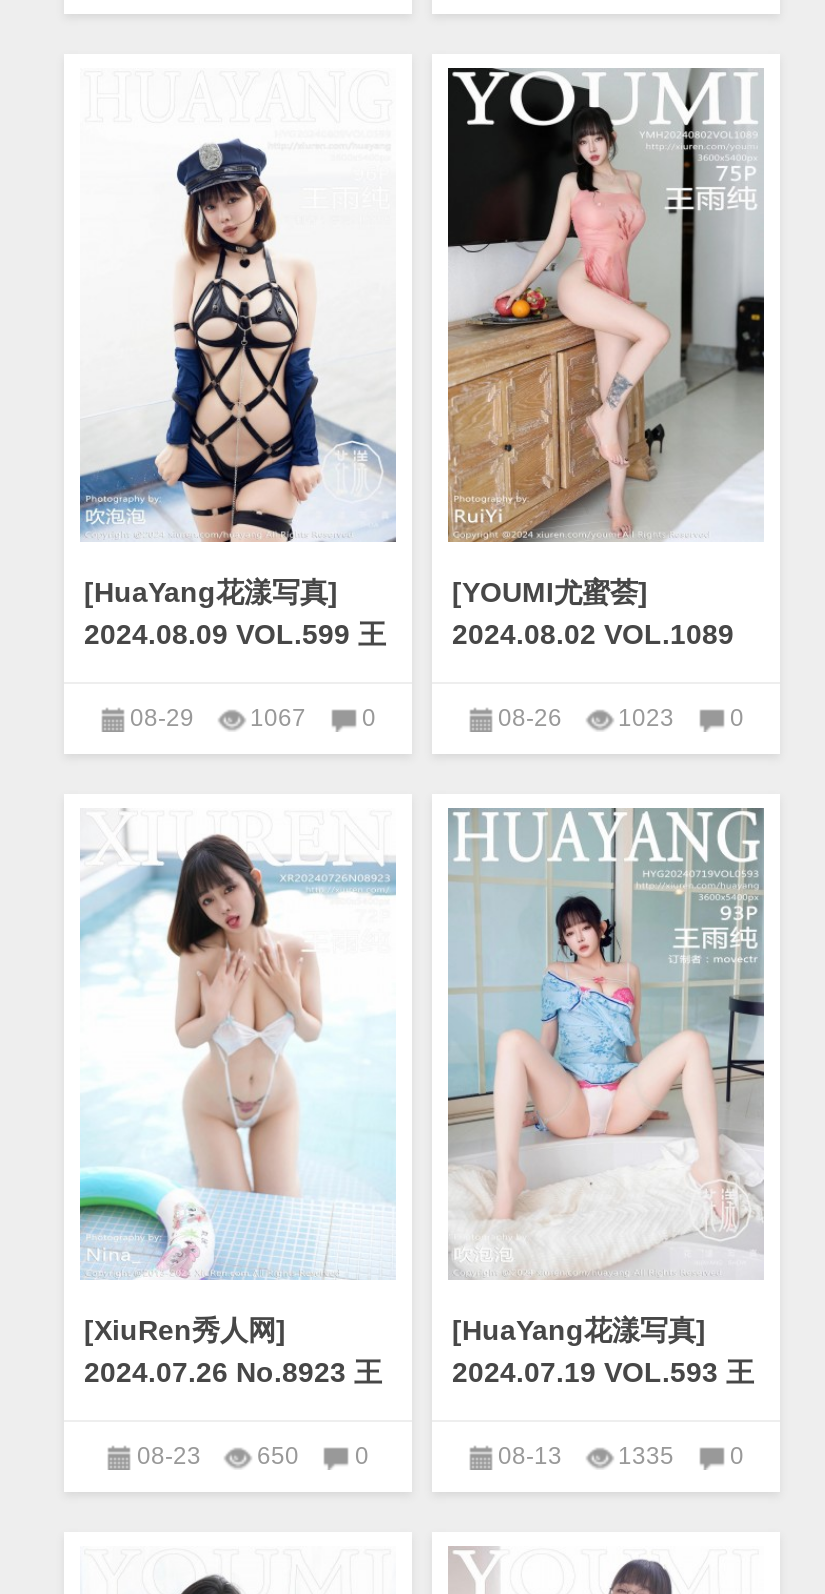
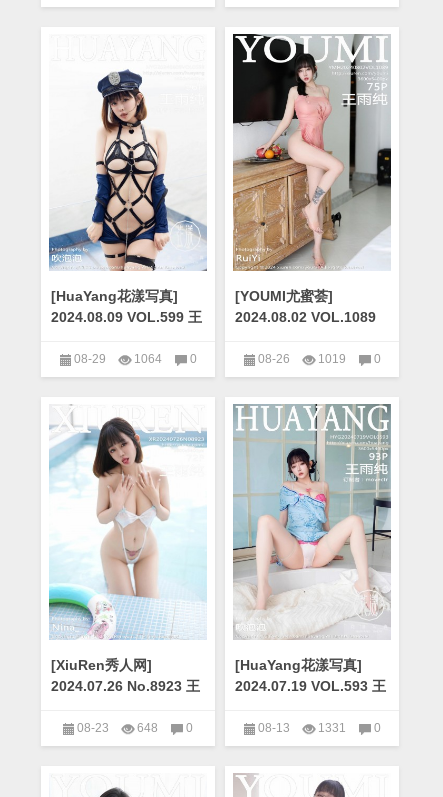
[130,704,376,732] 08-29 1067 0 -> [74,352,197,366] 08-29 1064 0
[498,704,744,732] 08-26 1023 0 -> [258,352,381,366] 08-26 1019 0
[137,1443,369,1471] 08-23 650 0 -> [77,721,193,735] 08-23 648 0
[498,1443,744,1471] 08-13 1335 0 -> [258,721,381,735] 08-13 1331 0

